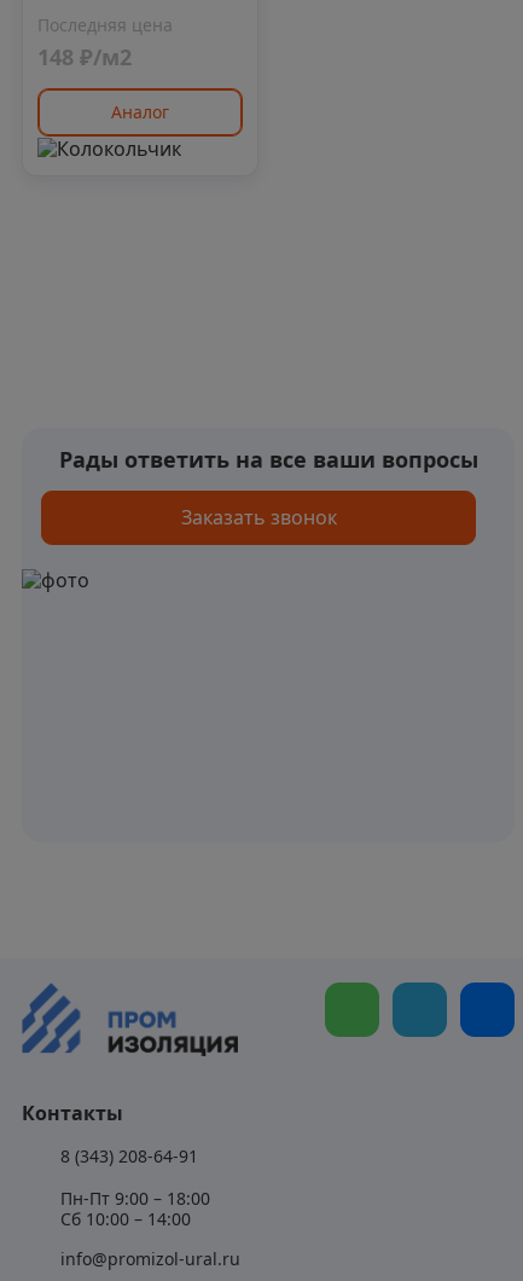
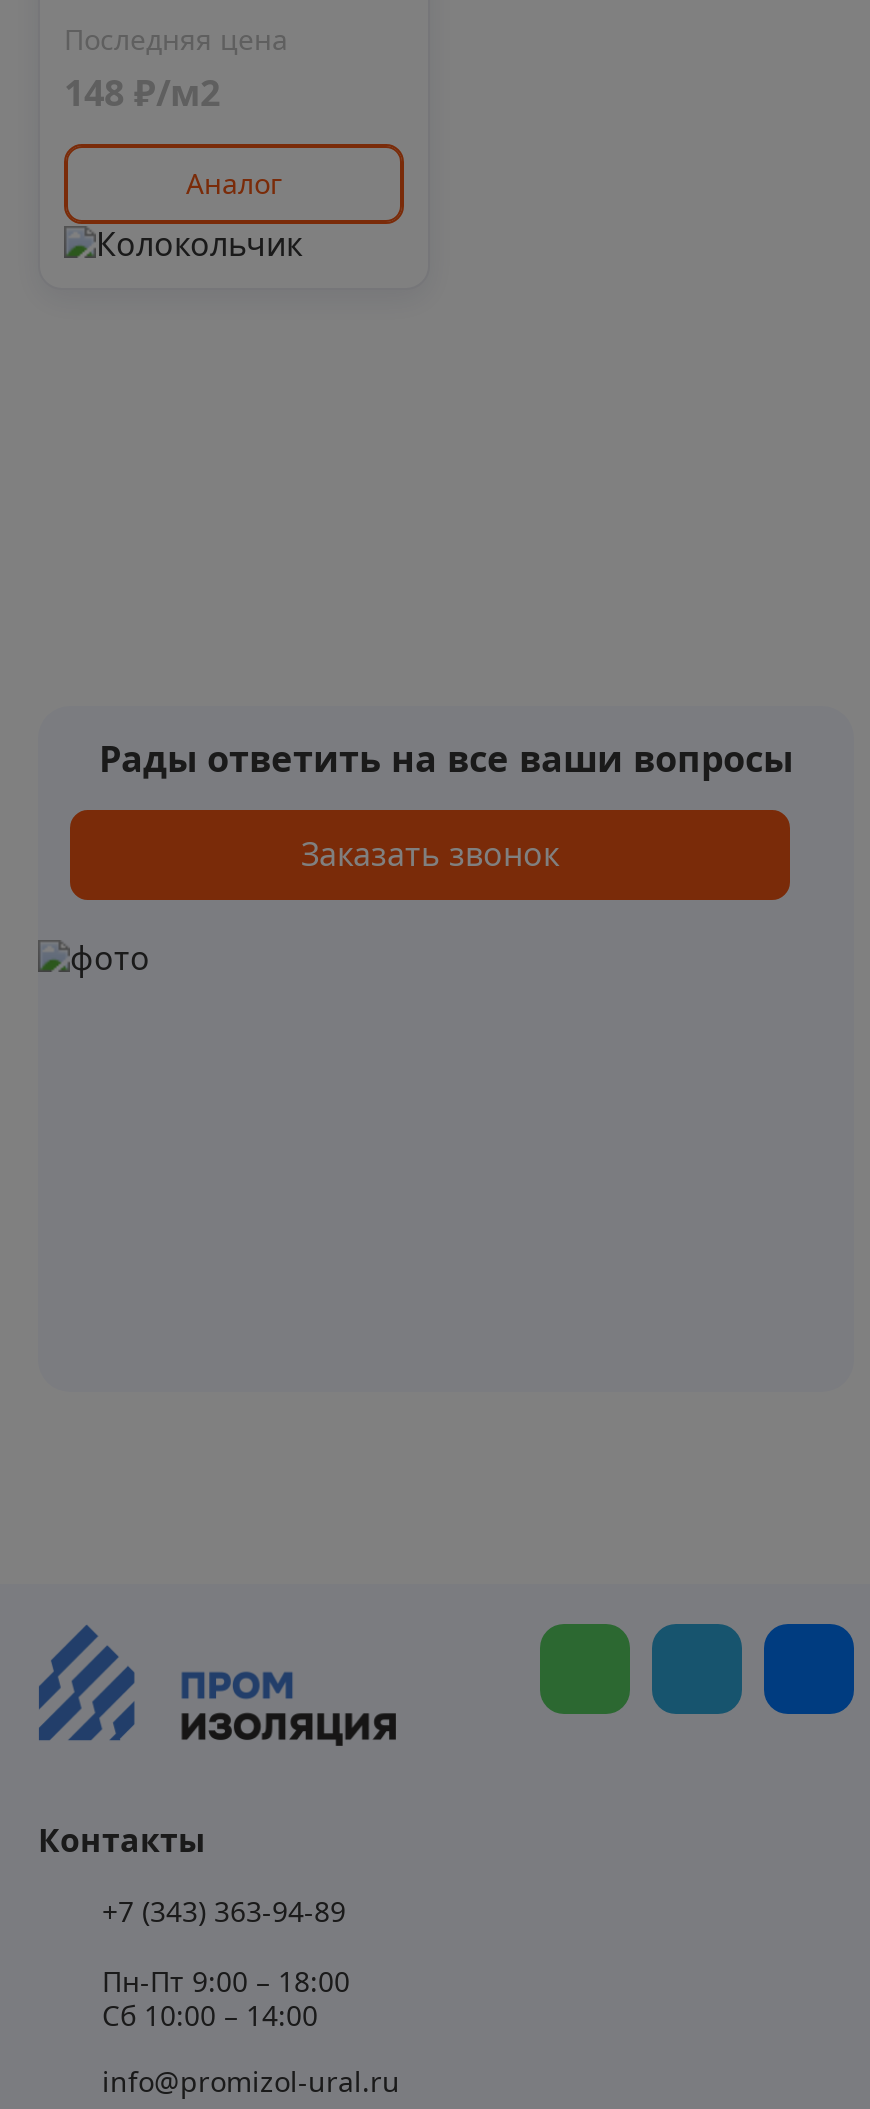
[60,1145,198,1168] 8 (343) 208-64-91 -> [102,1892,346,1930] +7 (343) 363-94-89

